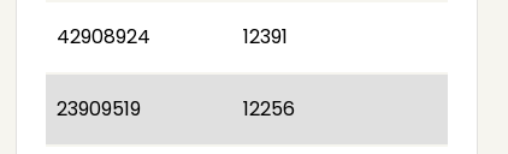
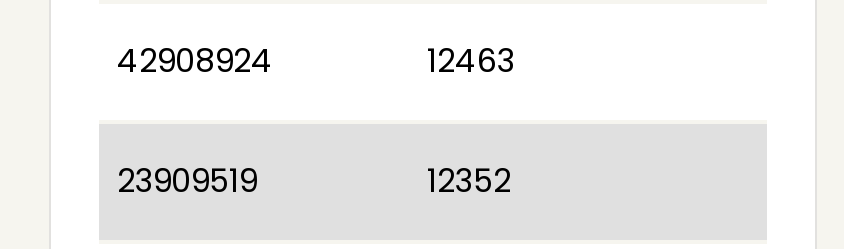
[243,23,288,51] 12391 -> [427,38,515,84] 12463
[243,95,295,123] 12256 -> [427,158,511,204] 12352

